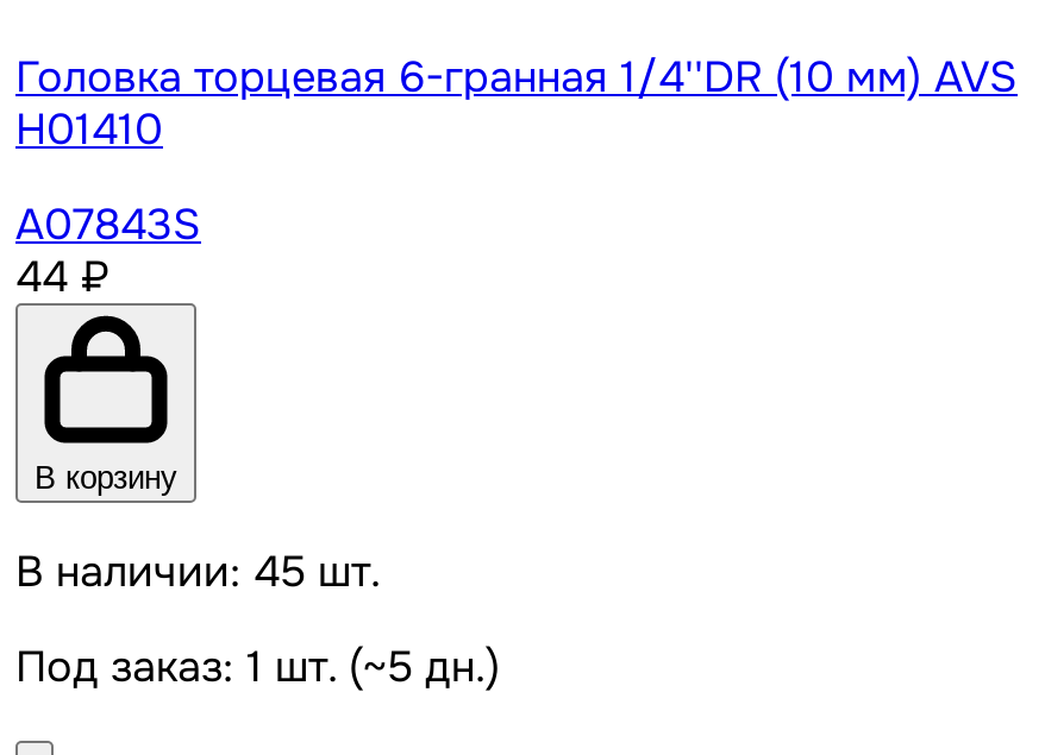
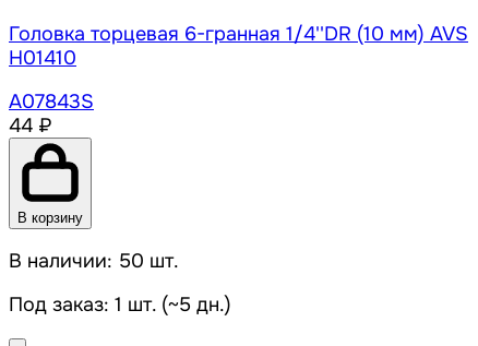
[15,546,382,599] В наличии: 45 шт. -> [9,249,179,273] В наличии: 50 шт.

